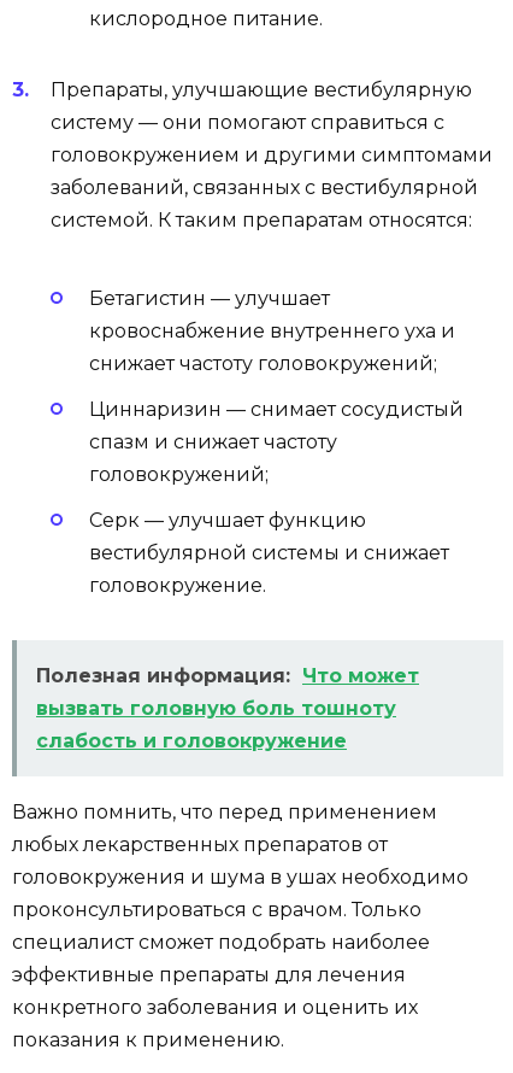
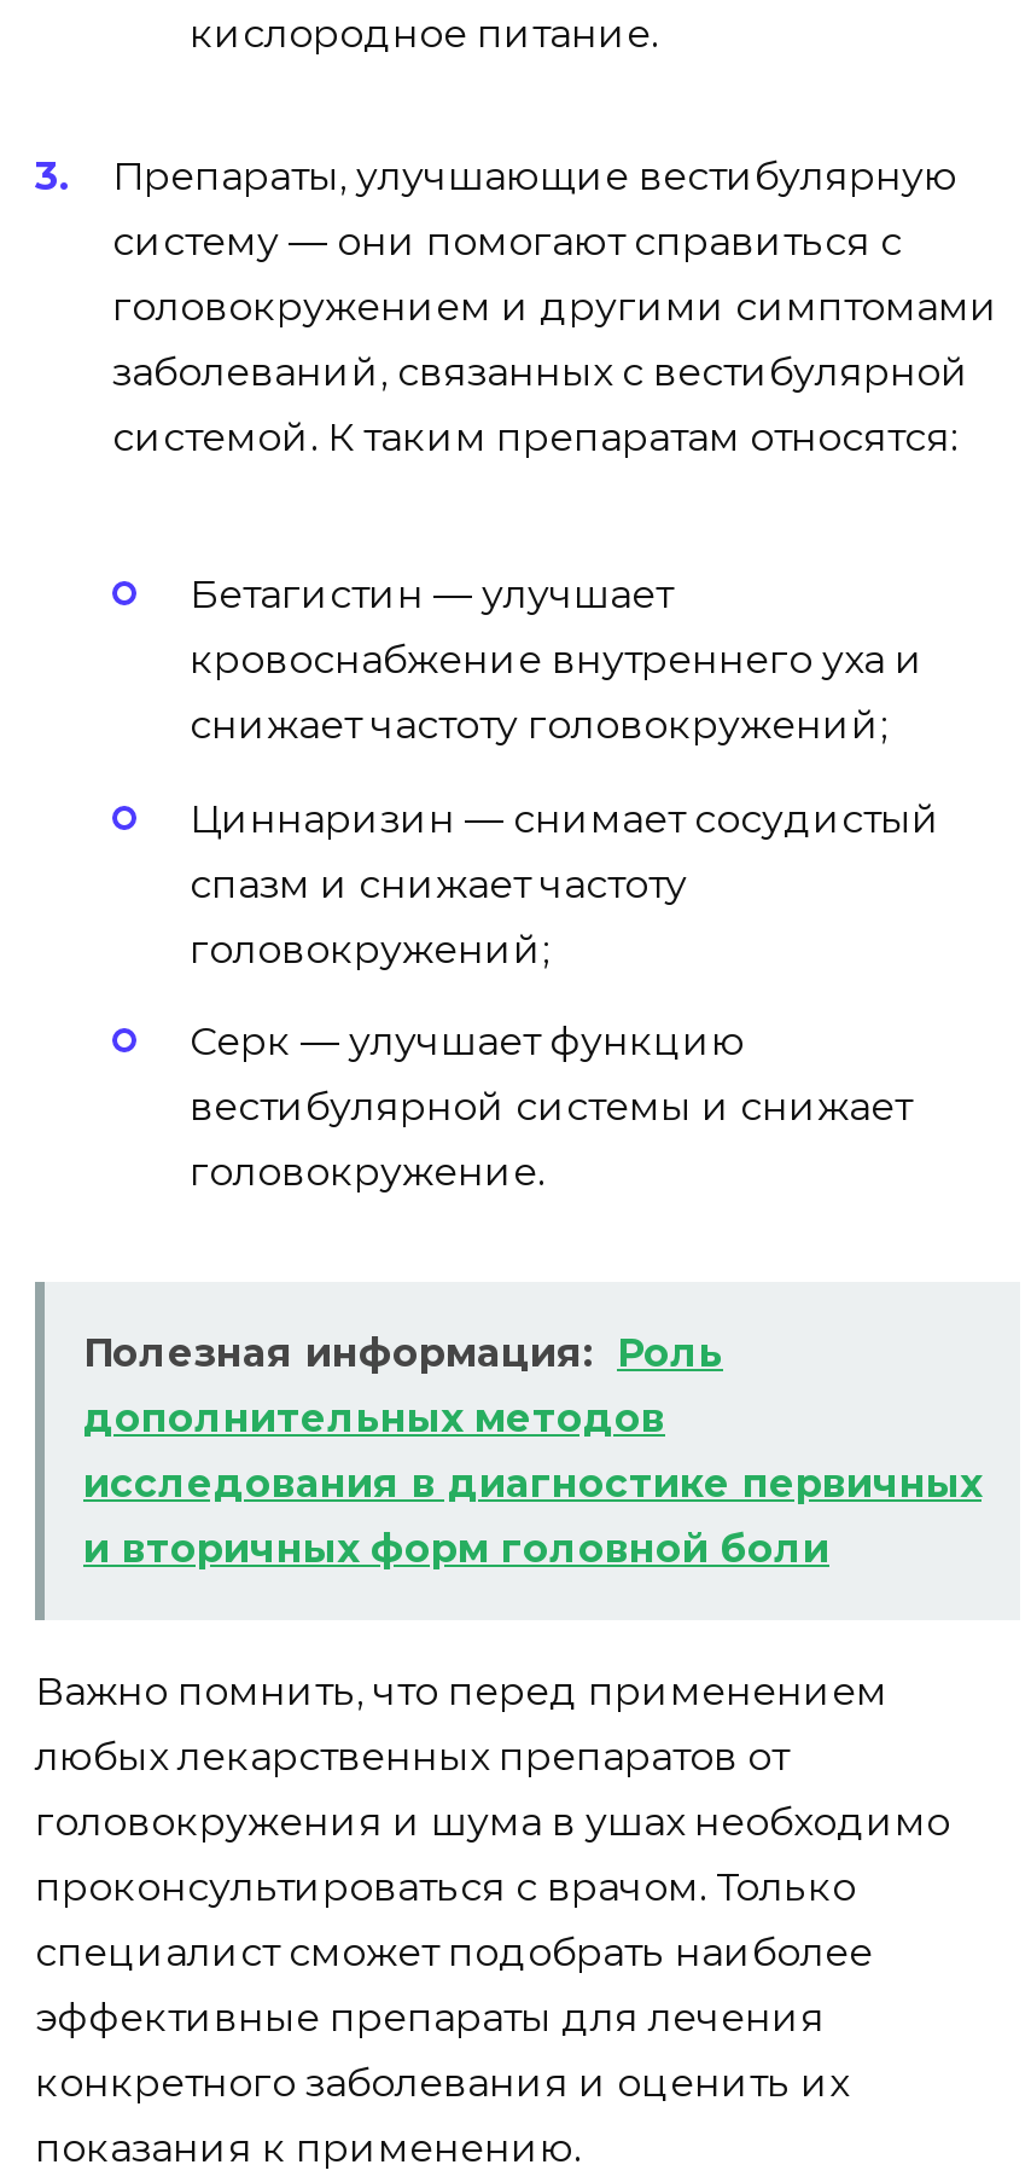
[36,665,419,753] Полезная информация: Что может | вызвать головную боль тошноту | слабость и головокружение -> [83,1330,982,1571] Полезная информация: Роль | дополнительных методов | исследования в диагностике первичных | и вторичных форм головной боли

